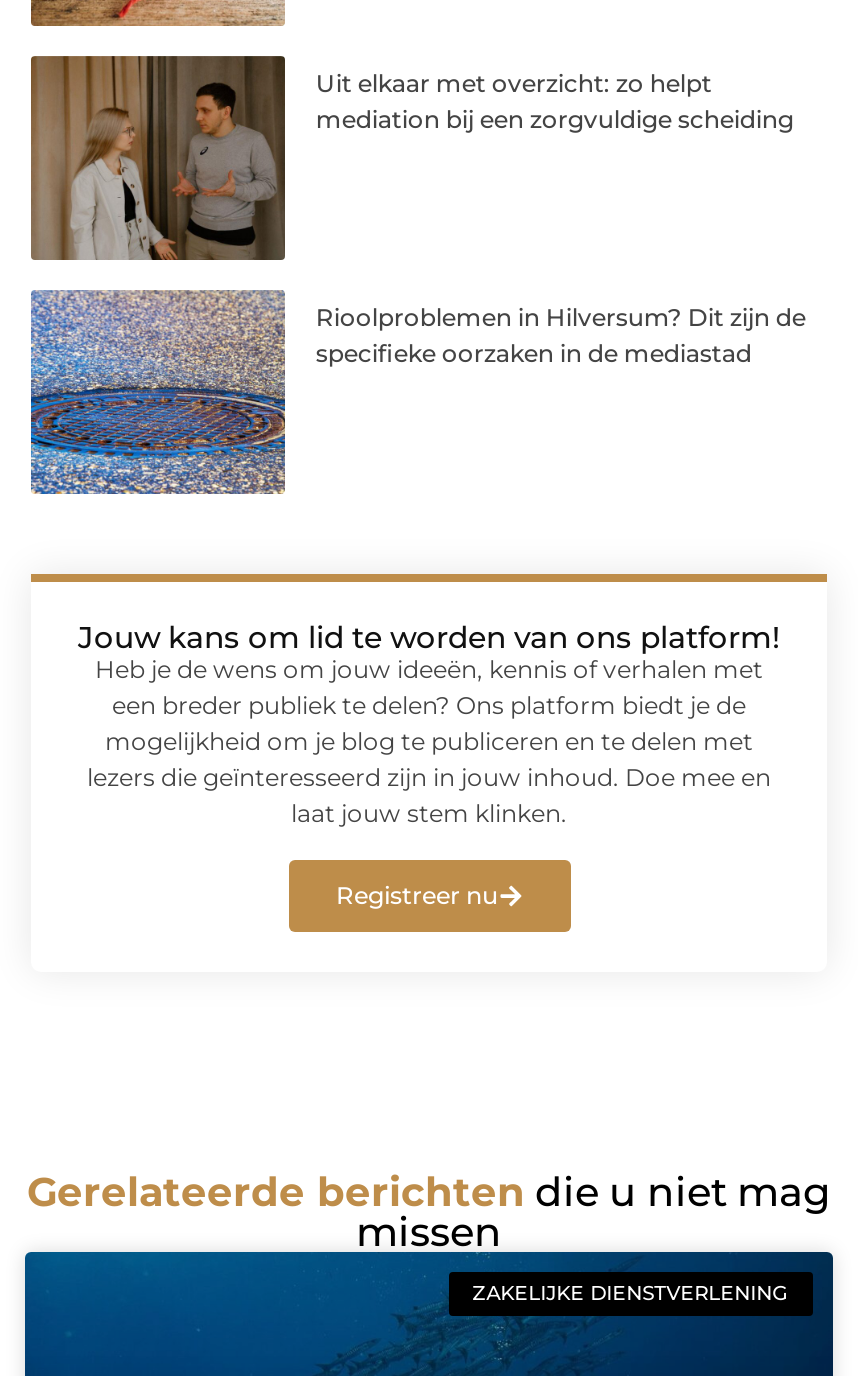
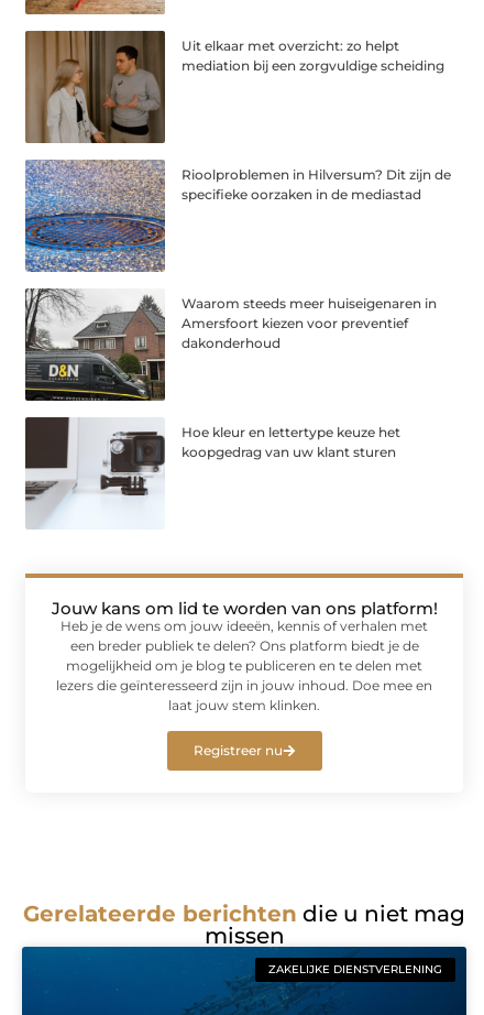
none -> [24,288,437,402] [image] | Waarom steeds meer huiseigenaren in | Amersfoort kiezen voor preventief | dakonderhoud
none -> [24,417,401,528] [image] | Hoe kleur en lettertype keuze het | koopgedrag van uw klant sturen

